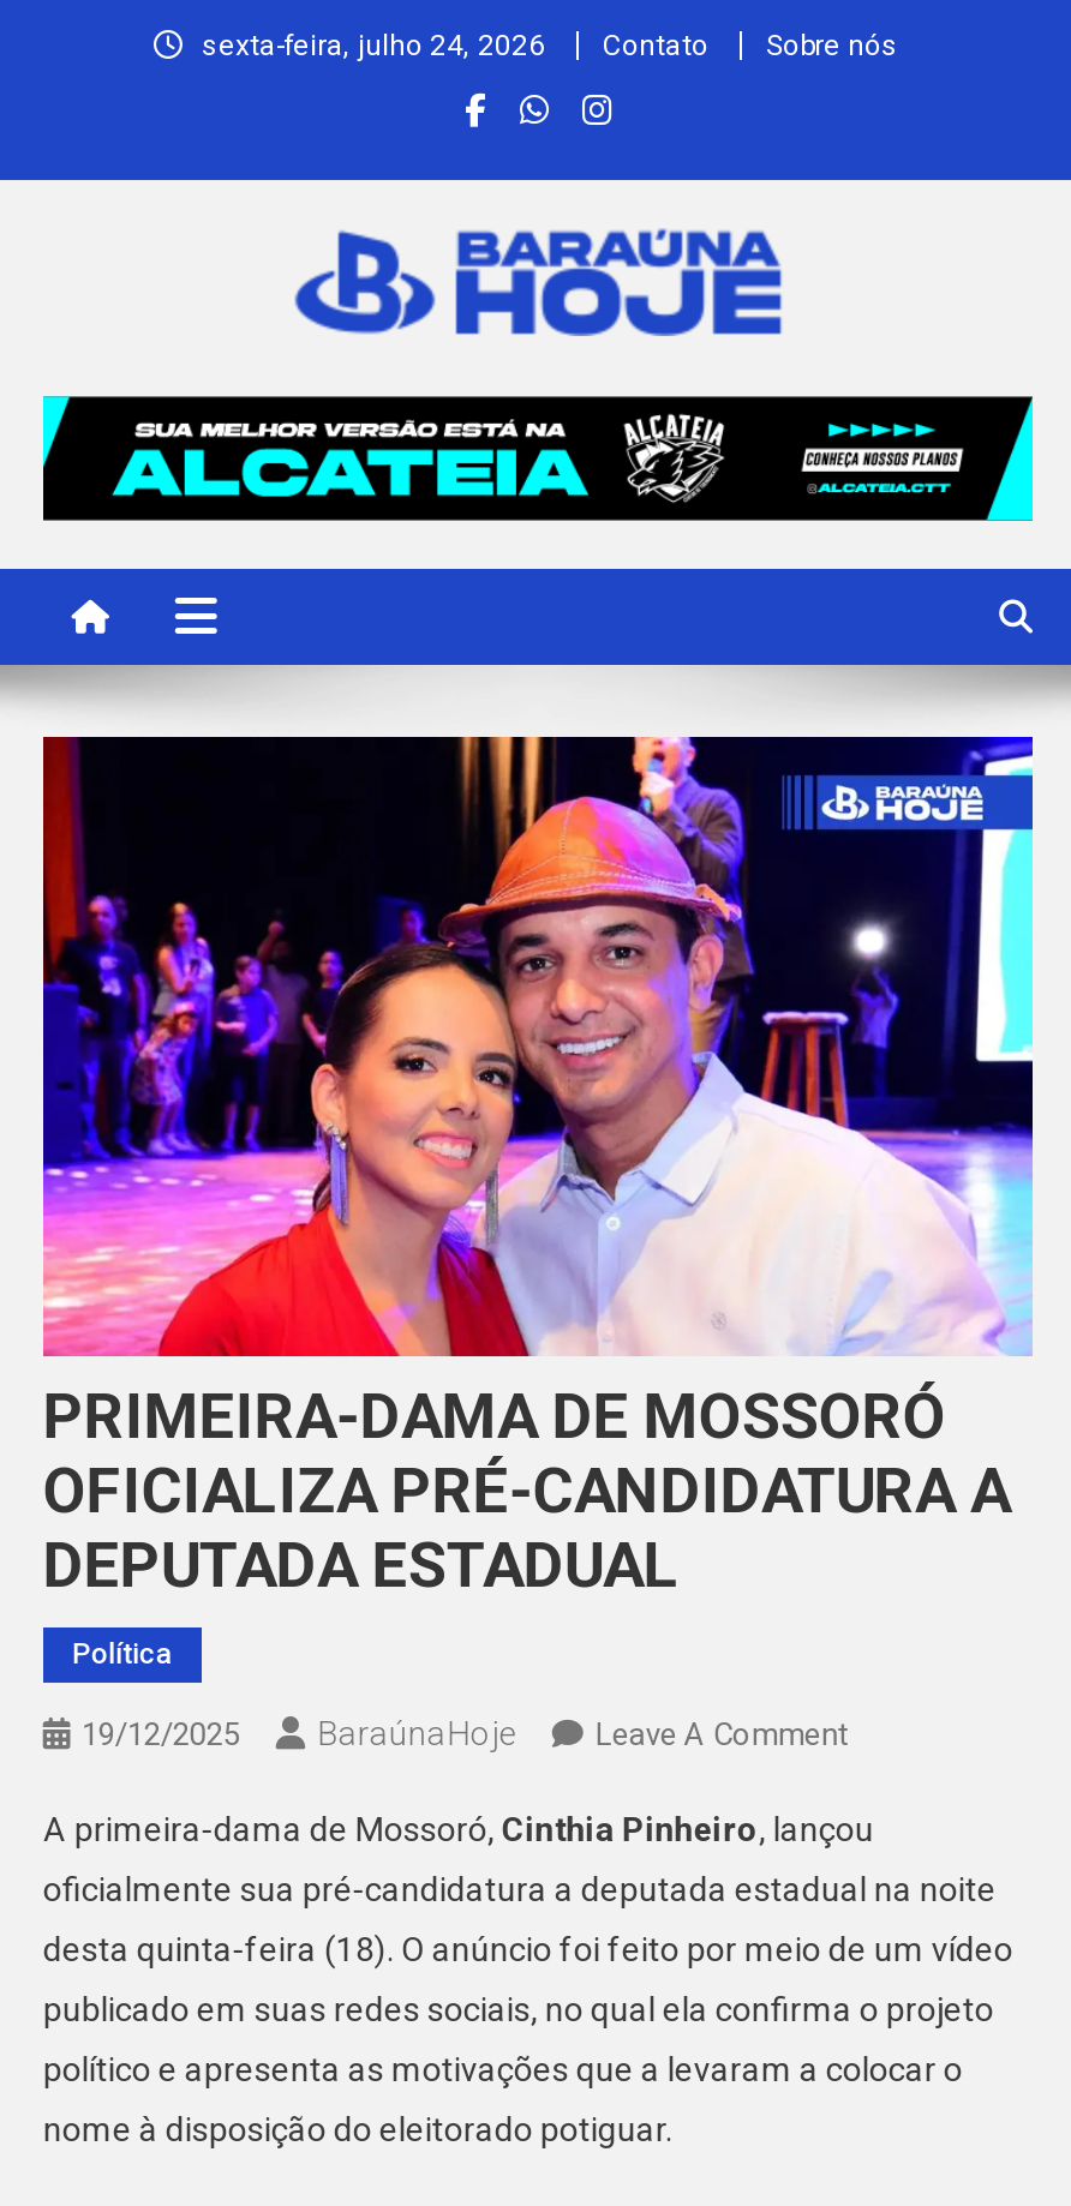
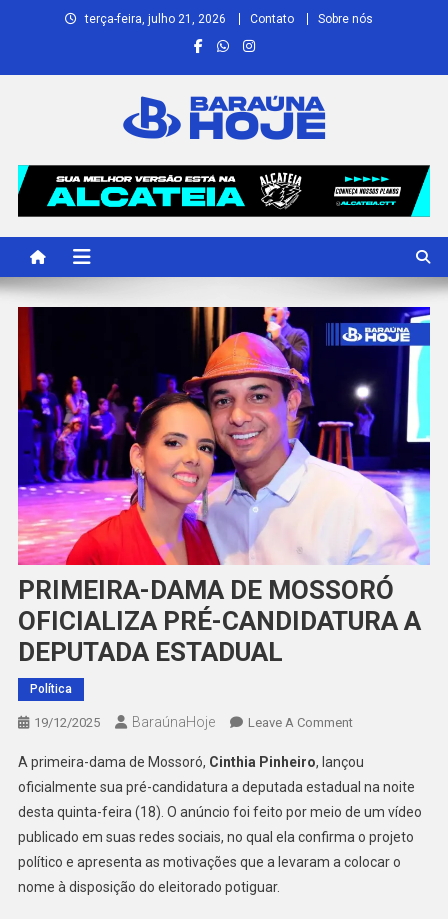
[202,29,545,62] sexta-feira, julho 24, 2026 -> [85,12,226,26] terça-feira, julho 21, 2026

